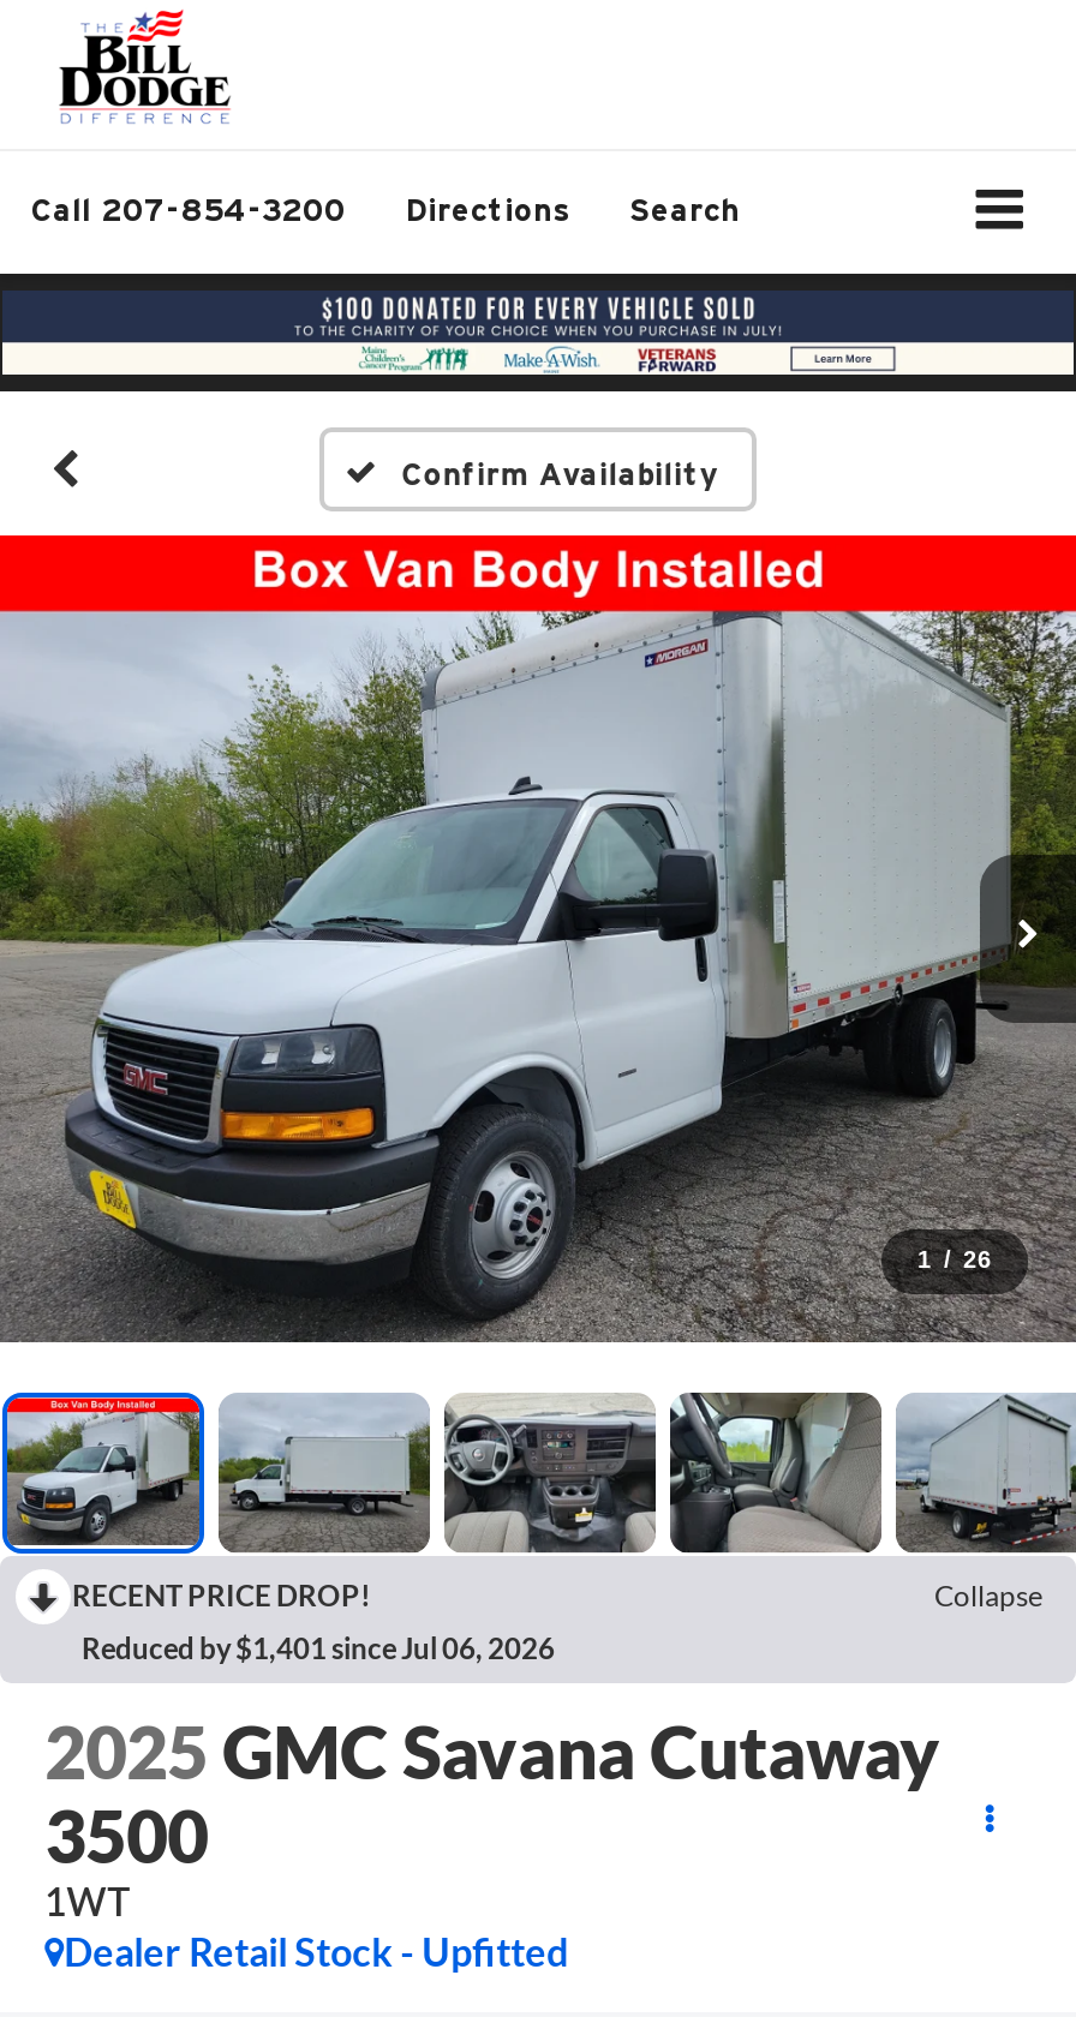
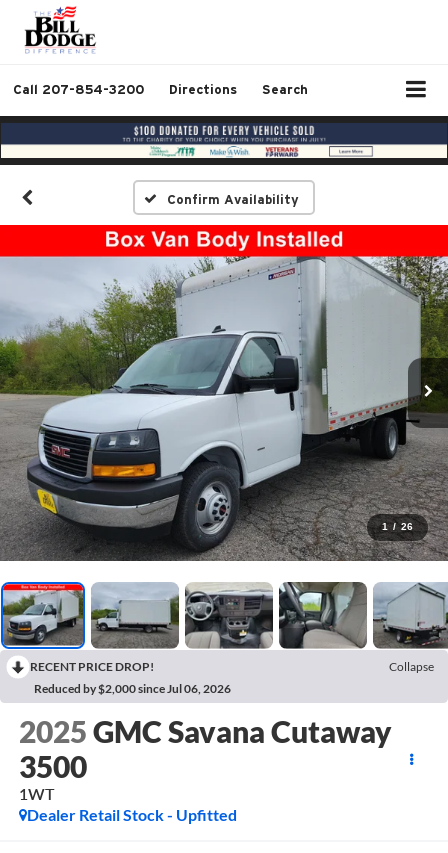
[82,1630,555,1666] Reduced by $1,401 since Jul 06, 2026 -> [34,681,231,696] Reduced by $2,000 since Jul 06, 2026

